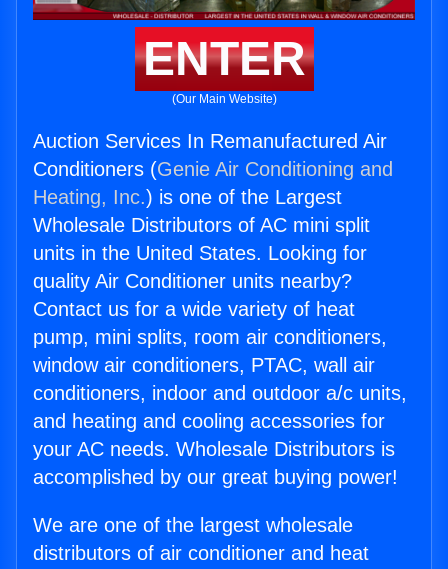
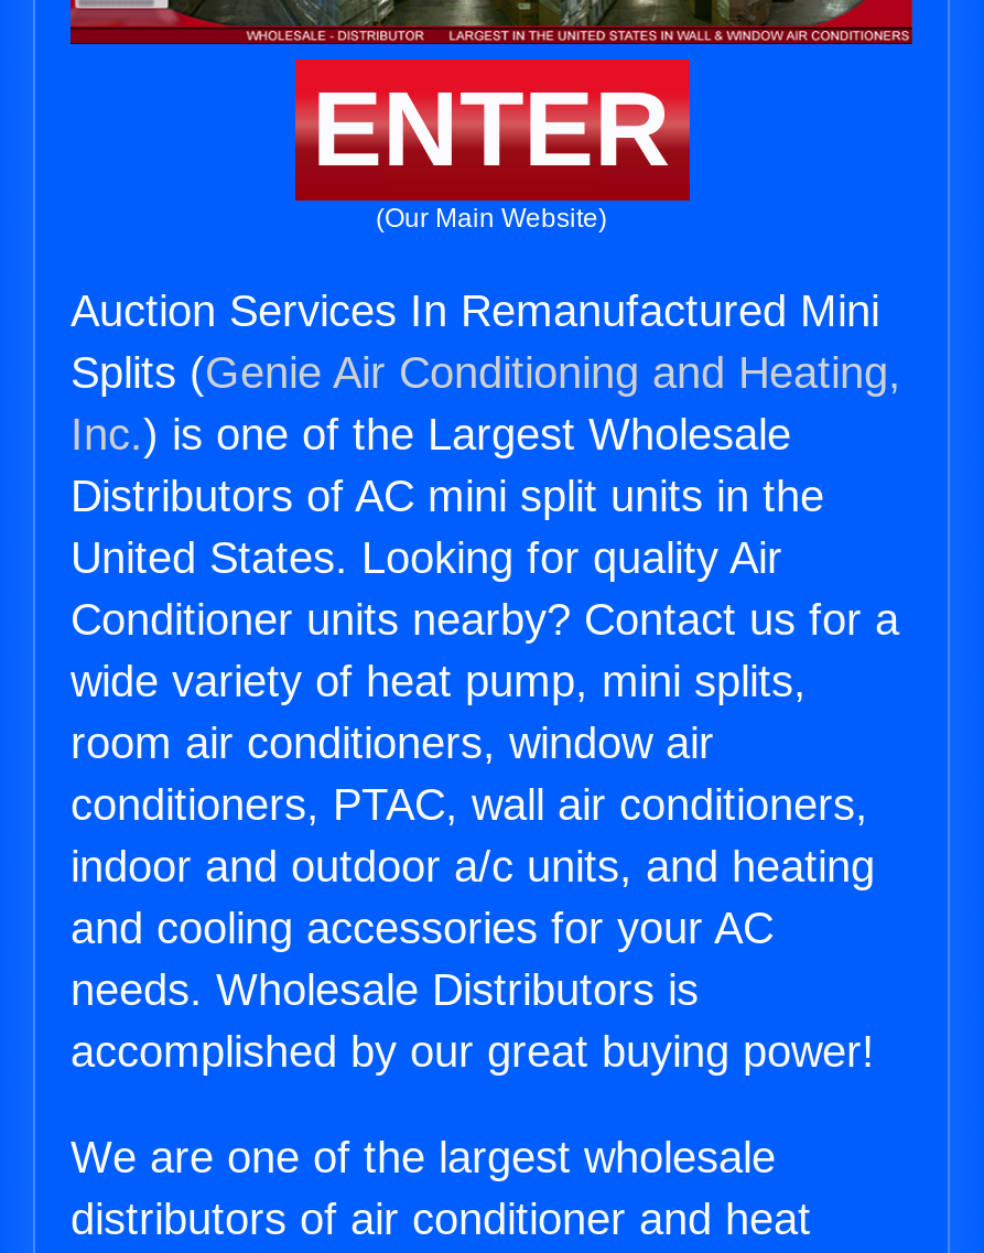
[33,130,407,460] Auction Services In Remanufactured Air | Conditioners (Genie Air Conditioning and | Heating, Inc.) is one of the Largest | Wholesale Distributors of AC mini split | units in the United States. Looking for | quality Air Conditioner units nearby? | Contact us for a wide variety of heat | pump, mini splits, room air conditioners, | window air conditioners, PTAC, wall air | conditioners, indoor and outdoor a/c units, | and heating and cooling accessories for | your AC needs. Wholesale Distributors is -> [71,287,901,1014] Auction Services In Remanufactured Mini | Splits (Genie Air Conditioning and Heating, | Inc.) is one of the Largest Wholesale | Distributors of AC mini split units in the | United States. Looking for quality Air | Conditioner units nearby? Contact us for a | wide variety of heat pump, mini splits, | room air conditioners, window air | conditioners, PTAC, wall air conditioners, | indoor and outdoor a/c units, and heating | and cooling accessories for your AC | needs. Wholesale Distributors is

